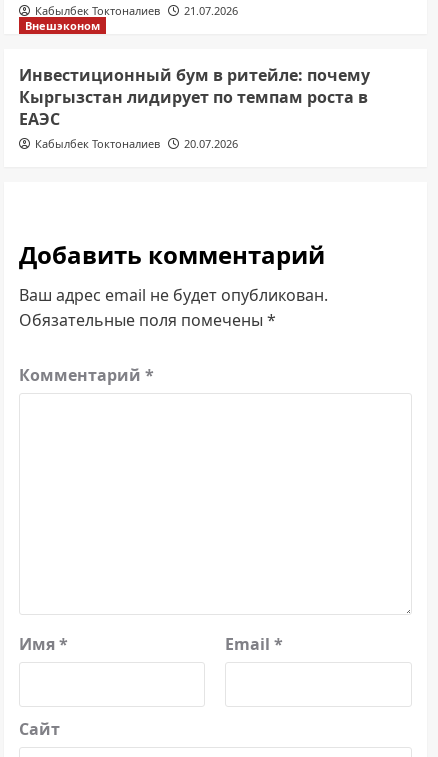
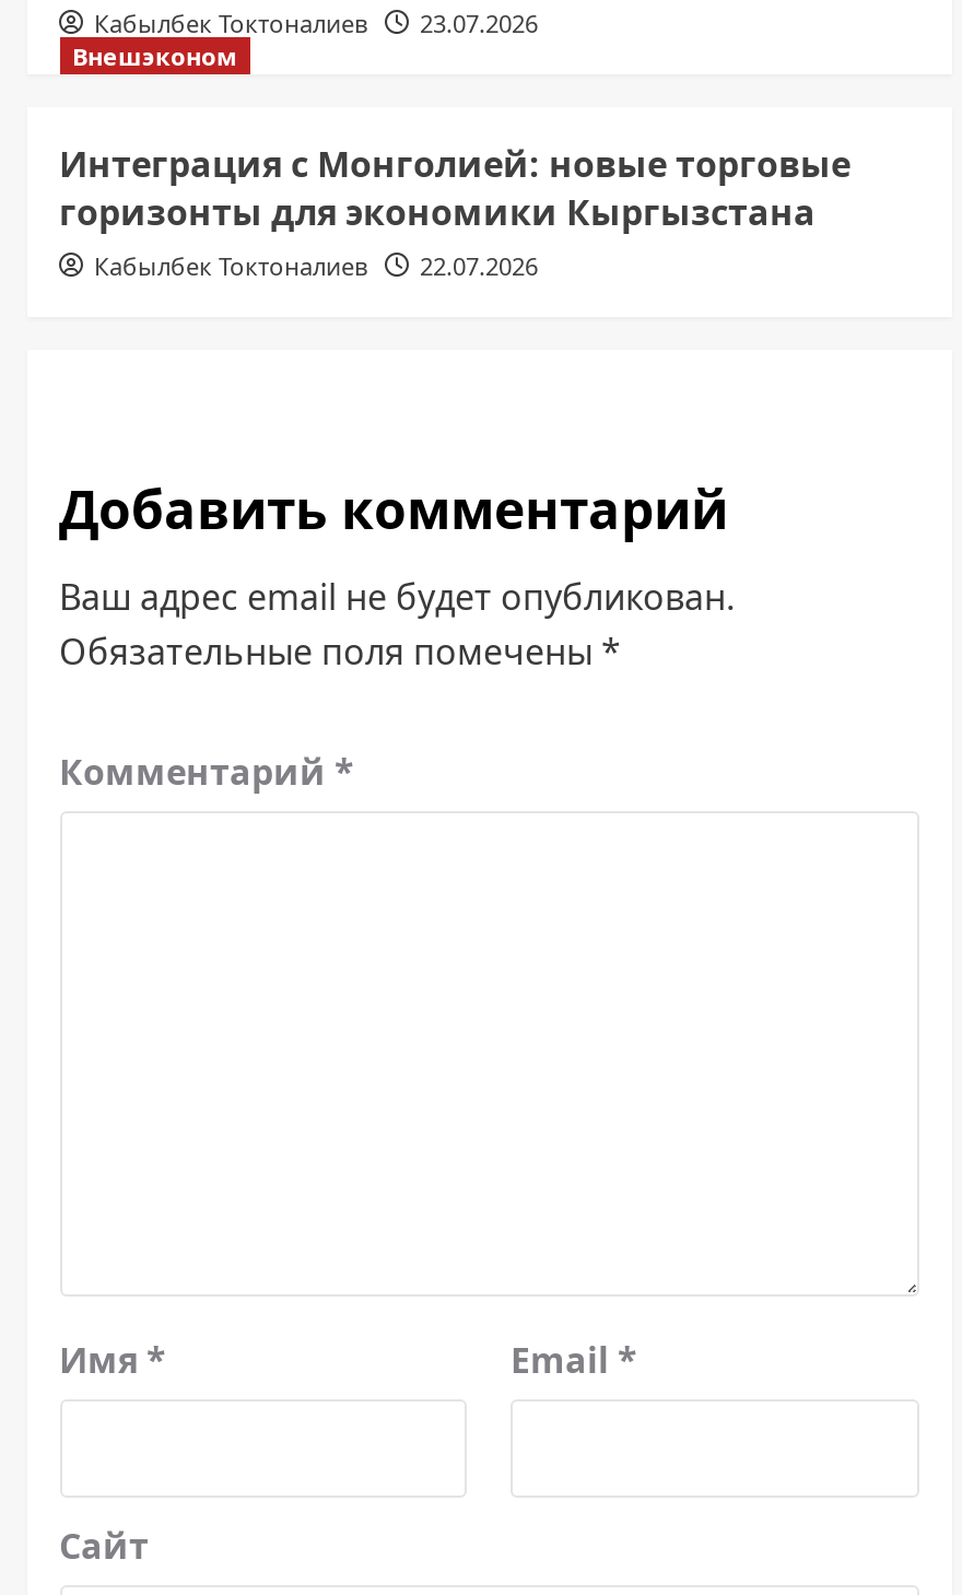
[34,3,237,18] Кабылбек Токтоналиев 21.07.2026 -> [94,7,538,40] Кабылбек Токтоналиев 23.07.2026
[18,64,369,130] Инвестиционный бум в ритейле: почему | Кыргызстан лидирует по темпам роста в | ЕАЭС -> [59,140,850,236] Интеграция с Монголией: новые торговые | горизонты для экономики Кыргызстана
[34,136,237,151] Кабылбек Токтоналиев 20.07.2026 -> [94,249,538,282] Кабылбек Токтоналиев 22.07.2026

